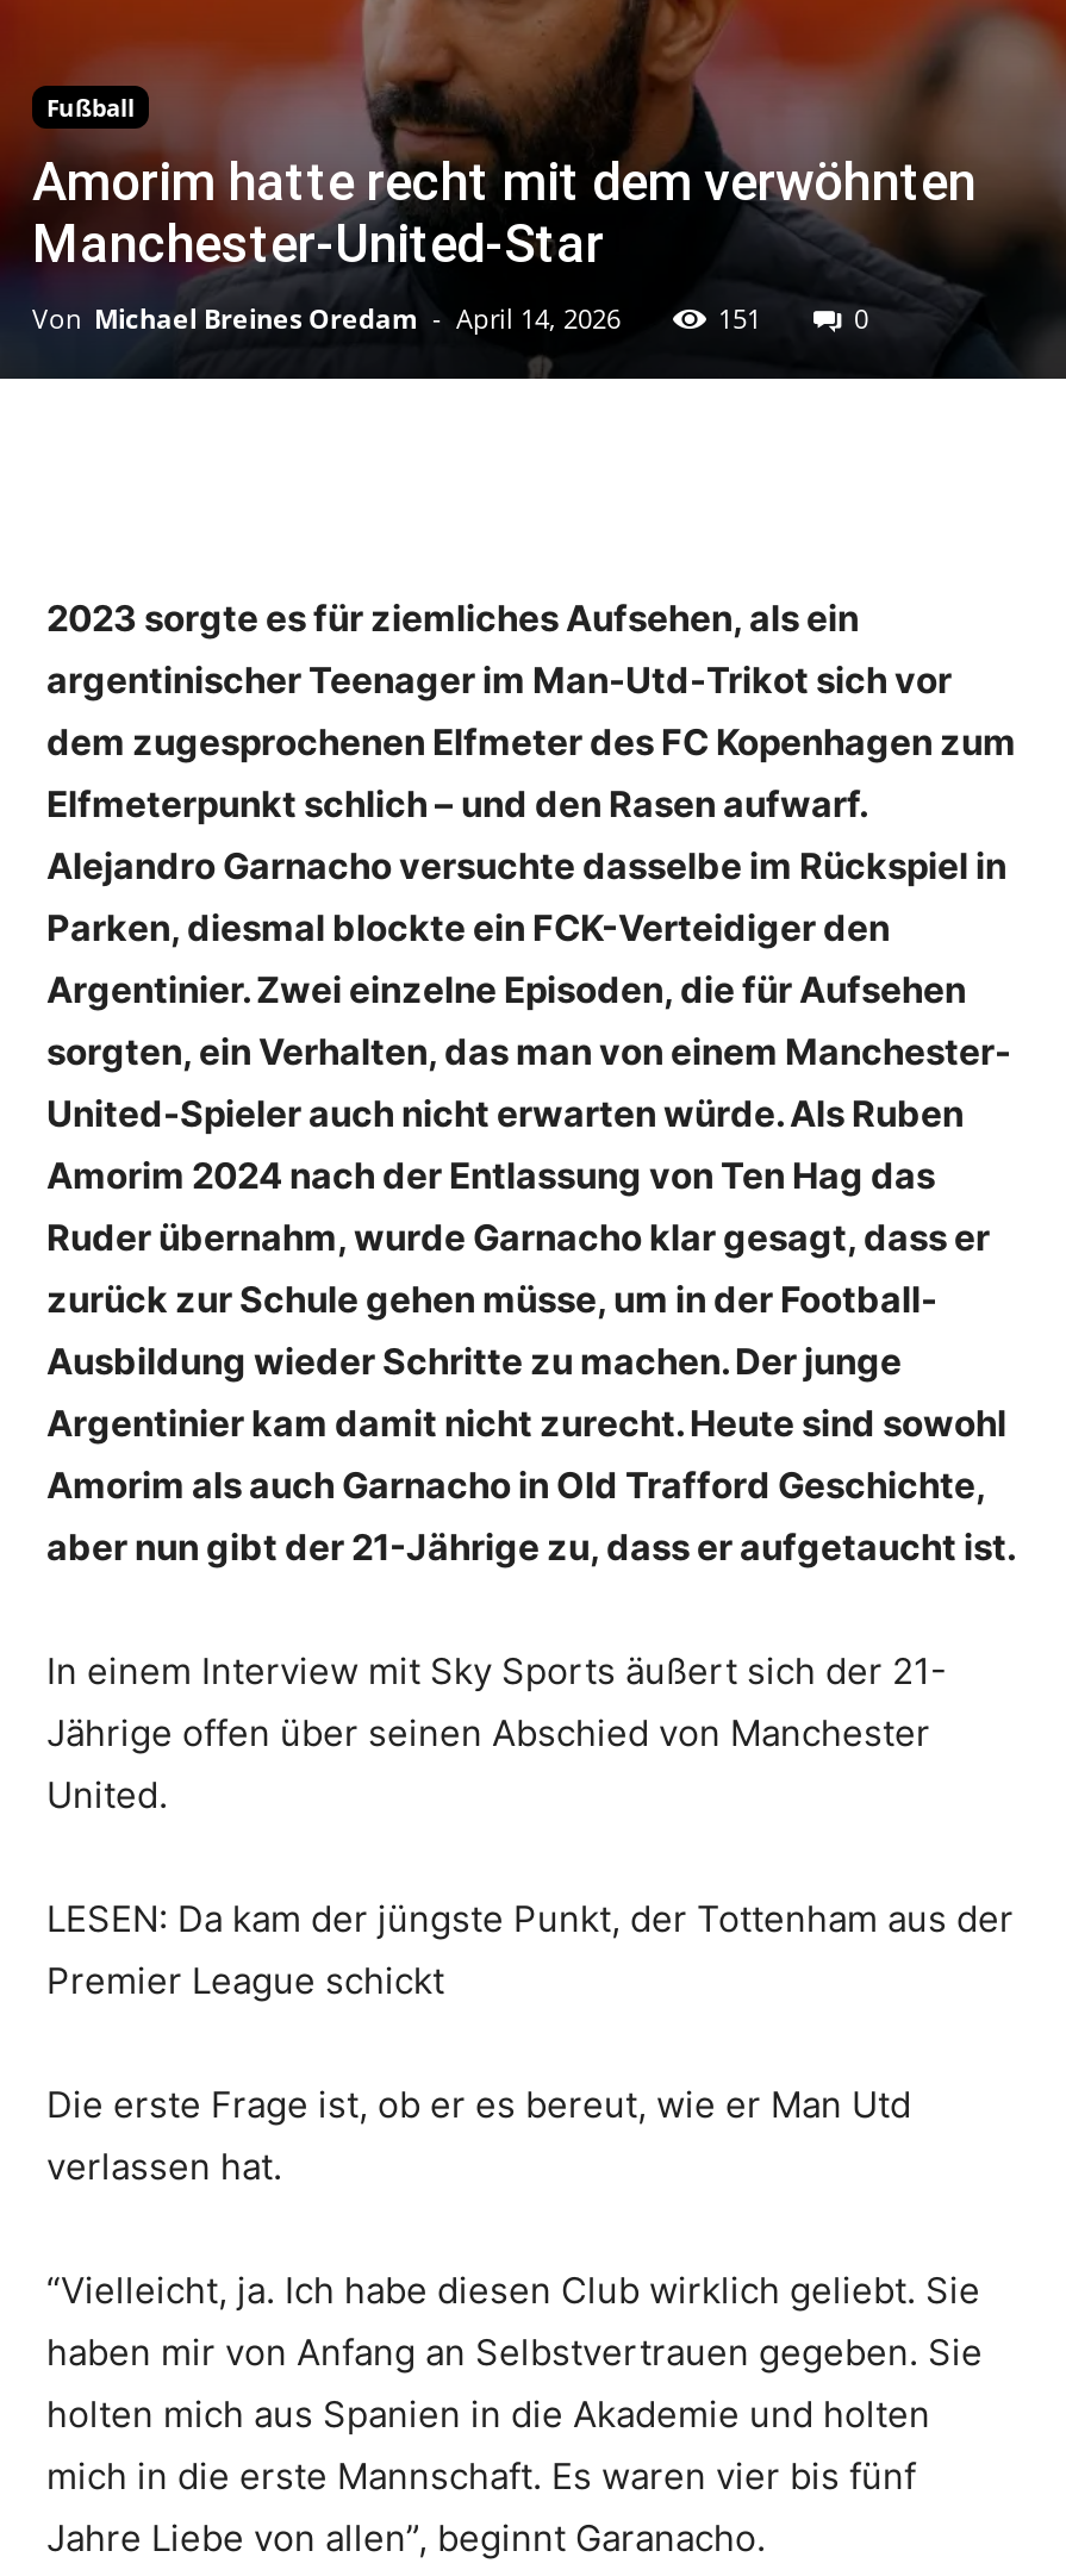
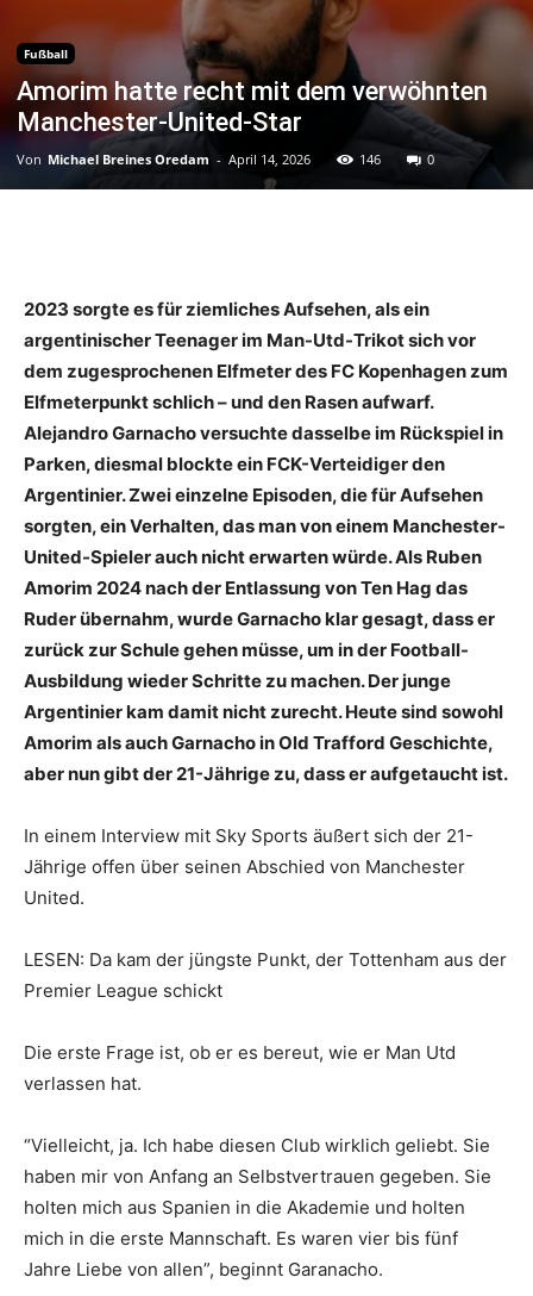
[718,301,761,336] 151 -> [359,150,381,168] 146

